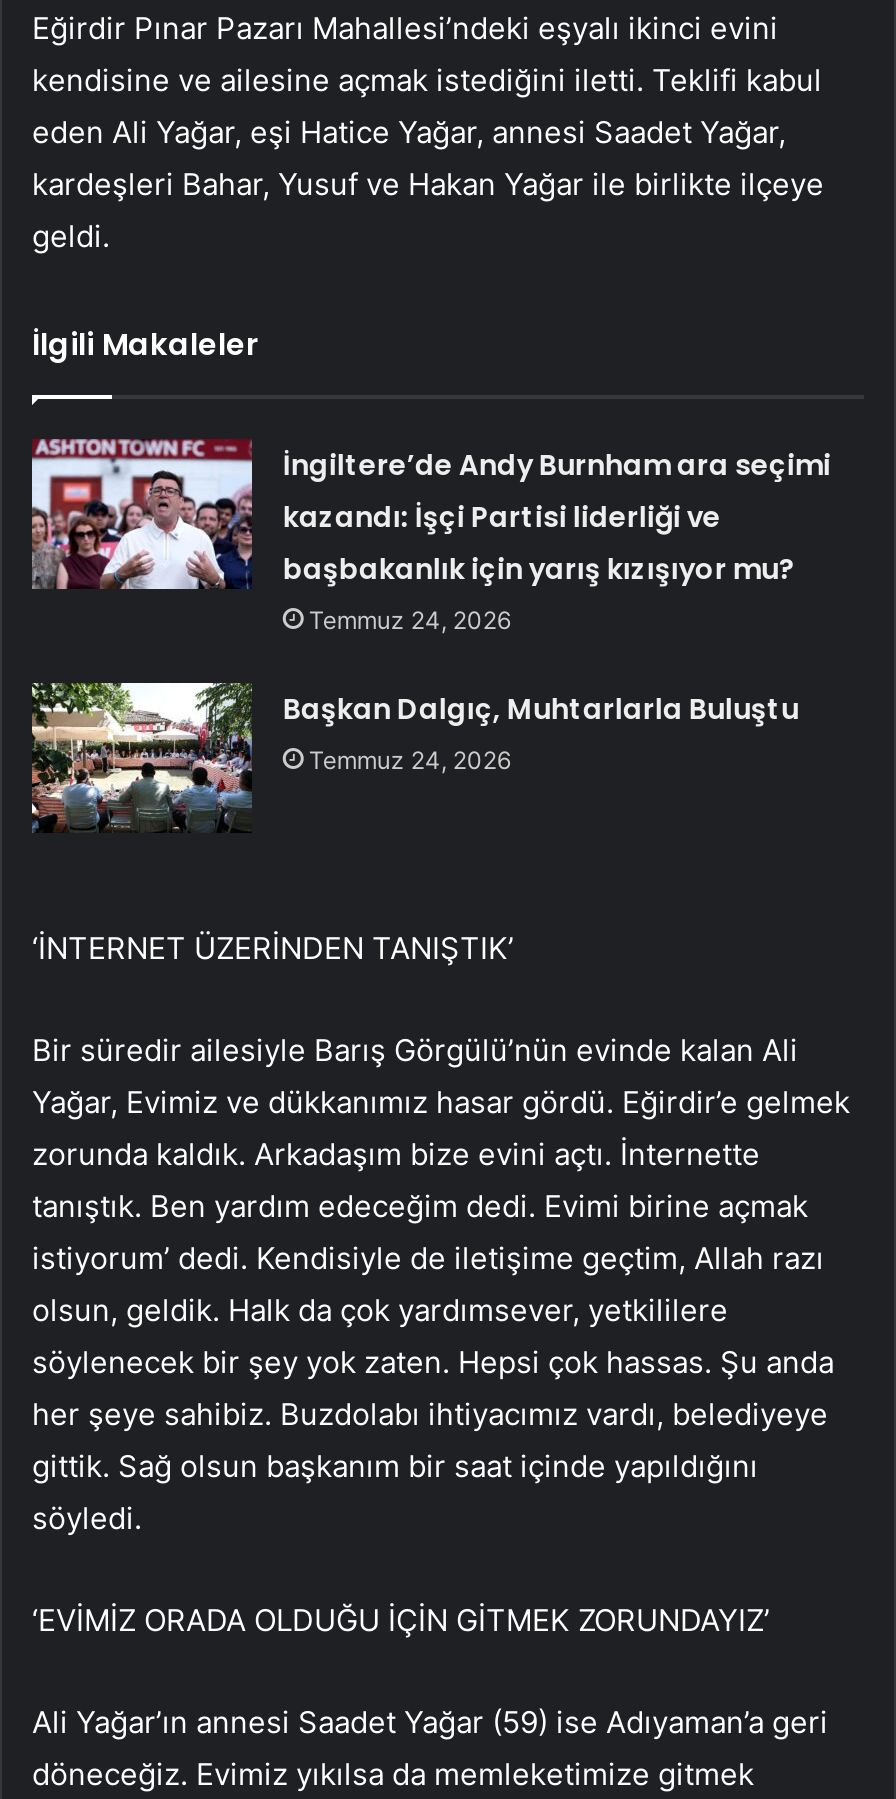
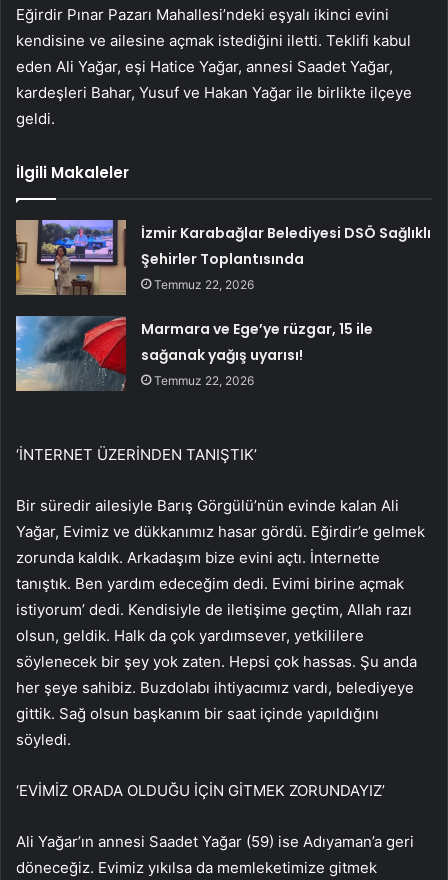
[30,437,831,634] [image] | İngiltere’de Andy Burnham ara seçimi | kazandı: İşçi Partisi liderliği ve | başbakanlık için yarış kızışıyor mu? | Temmuz 24, 2026 -> [15,219,431,296] [image] | İzmir Karabağlar Belediyesi DSÖ Sağlıklı | Şehirler Toplantısında | Temmuz 22, 2026
[30,671,799,831] [image] | Başkan Dalgıç, Muhtarlarla Buluştu | Temmuz 24, 2026 -> [15,315,373,396] [image] | Marmara ve Ege’ye rüzgar, 15 ile | sağanak yağış uyarısı! | Temmuz 22, 2026

